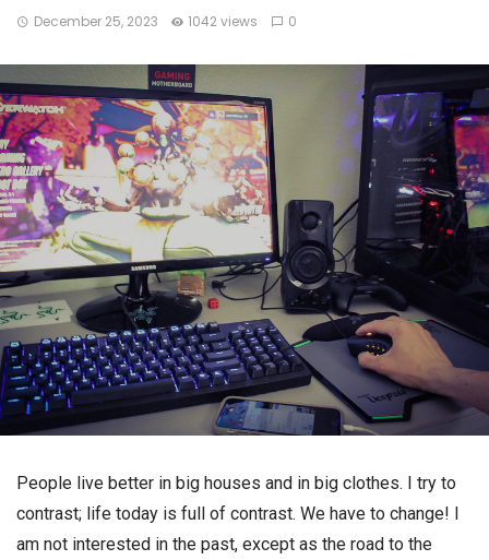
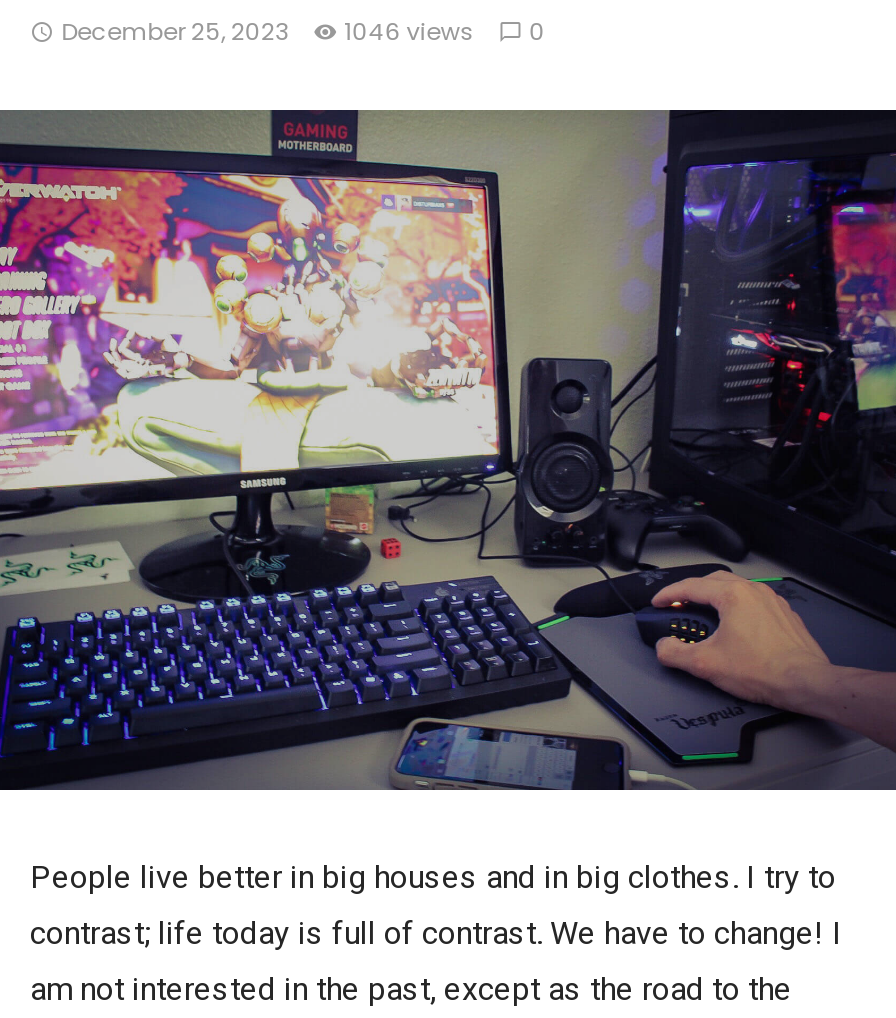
[33,12,297,31] December 25, 2023 1042 views 0 -> [61,14,546,48] December 25, 2023 1046 views 0

